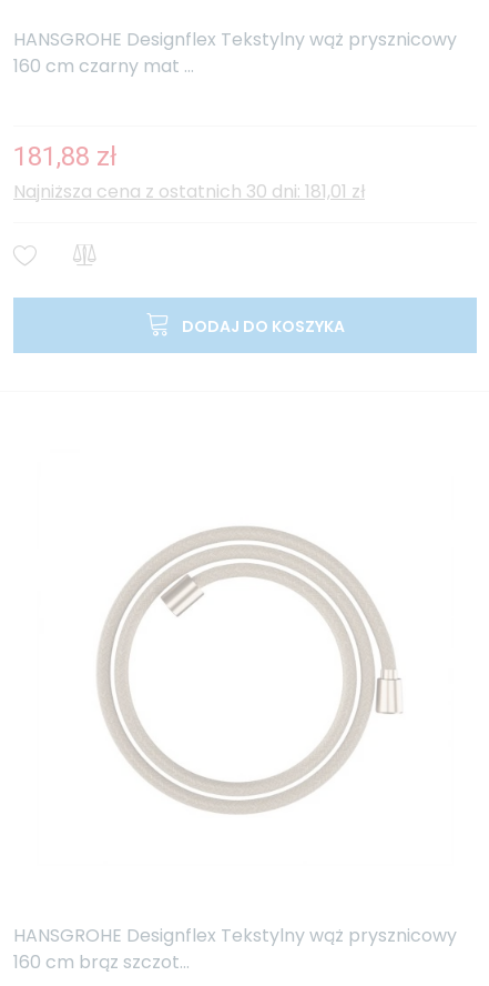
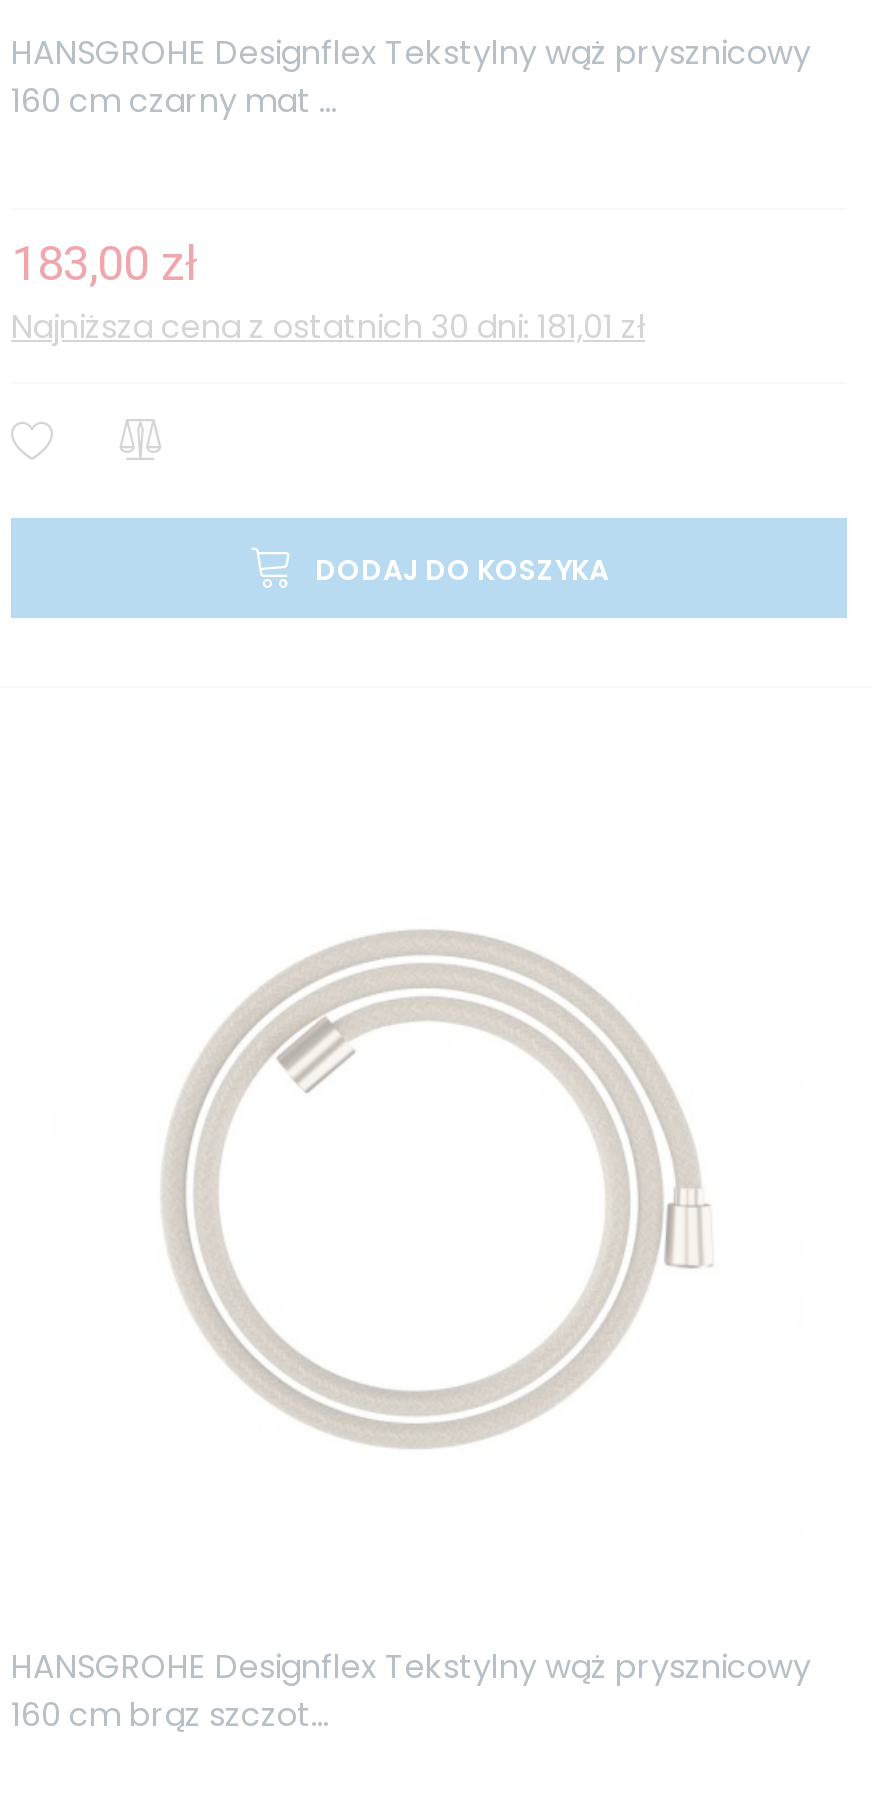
[13,141,118,172] 181,88 zł -> [11,236,199,292] 183,00 zł

